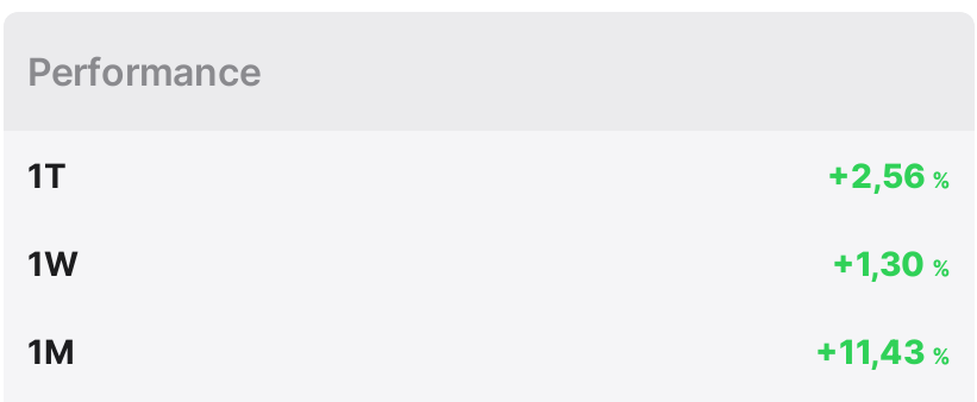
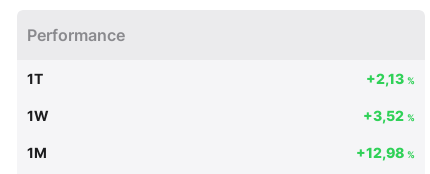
[827,154,951,195] +2,56% -> [366,70,415,87] +2,13%
[832,242,951,283] +1,30% -> [363,107,415,124] +3,52%
[815,330,951,371] +11,43% -> [356,144,415,161] +12,98%

